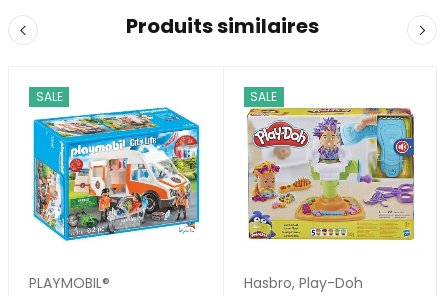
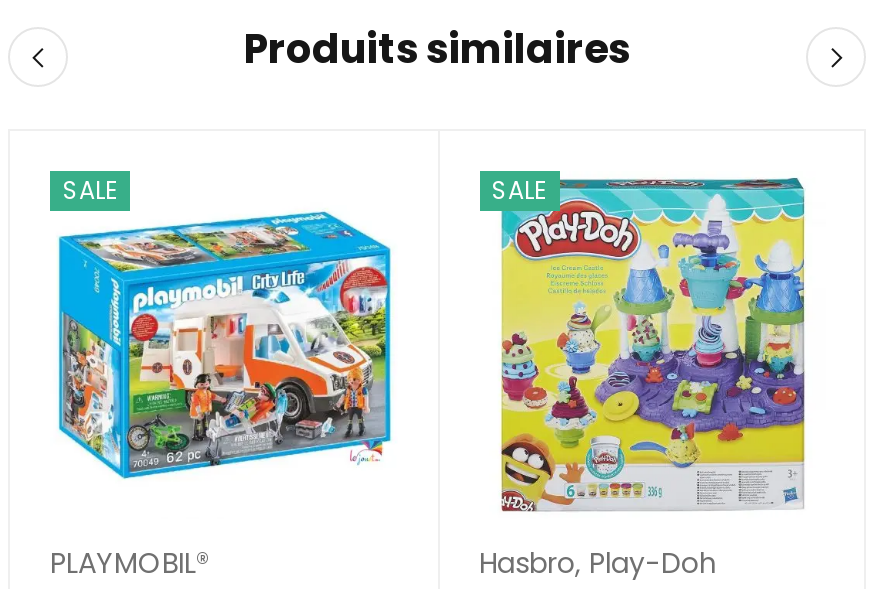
[246,90,415,257] [image] -> [486,175,820,513] [image]

